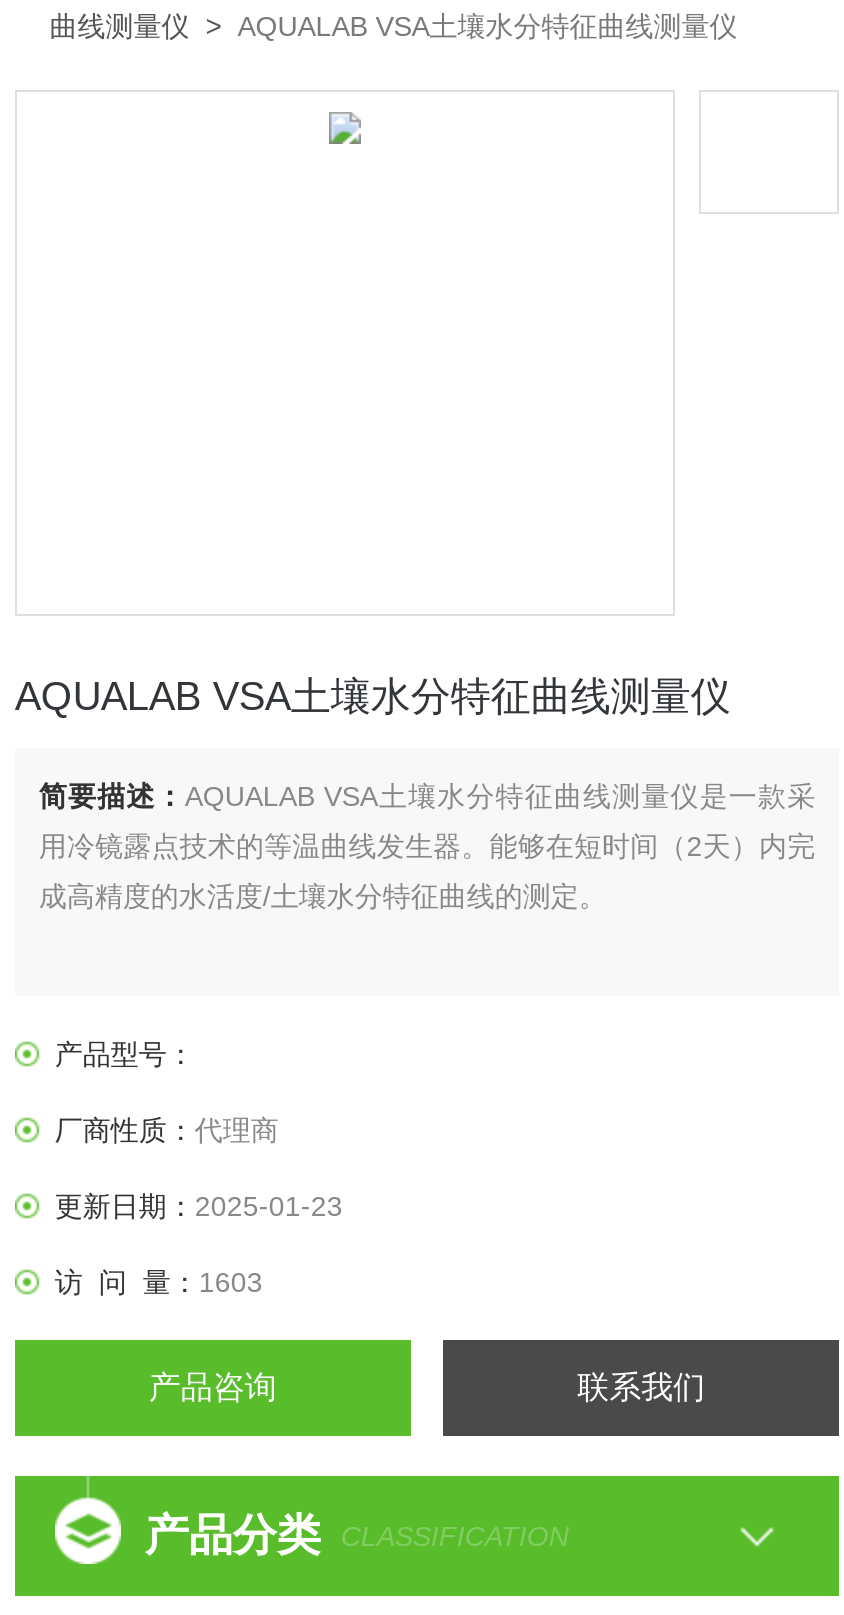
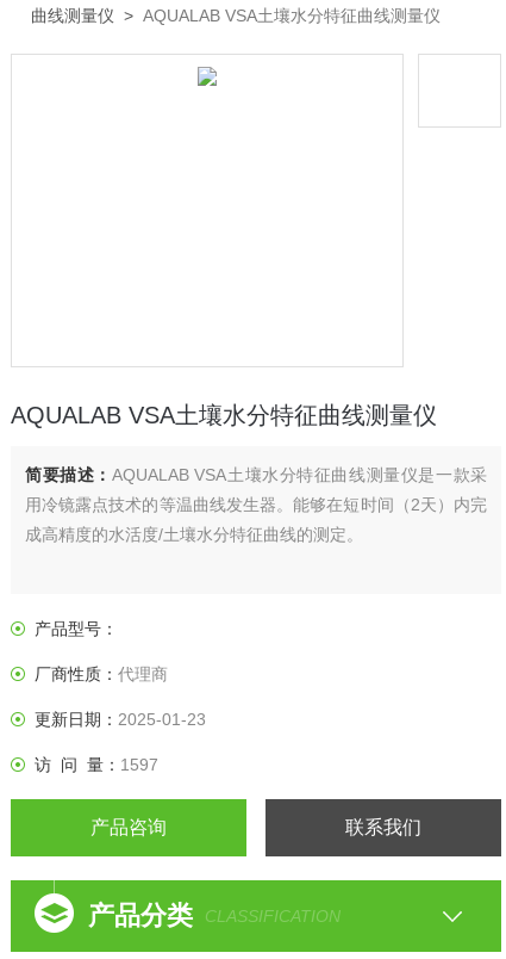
[55,1265,263,1297] 访 问 量：1603 -> [34,754,158,774] 访 问 量：1597

